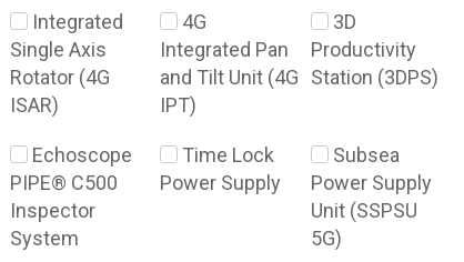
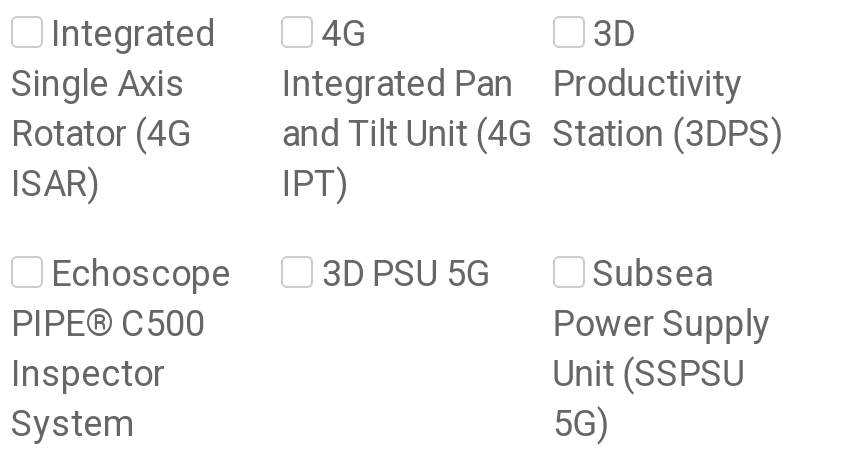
[160,143,281,194] Time Lock | Power Supply -> [322,252,490,294] 3D PSU 5G

